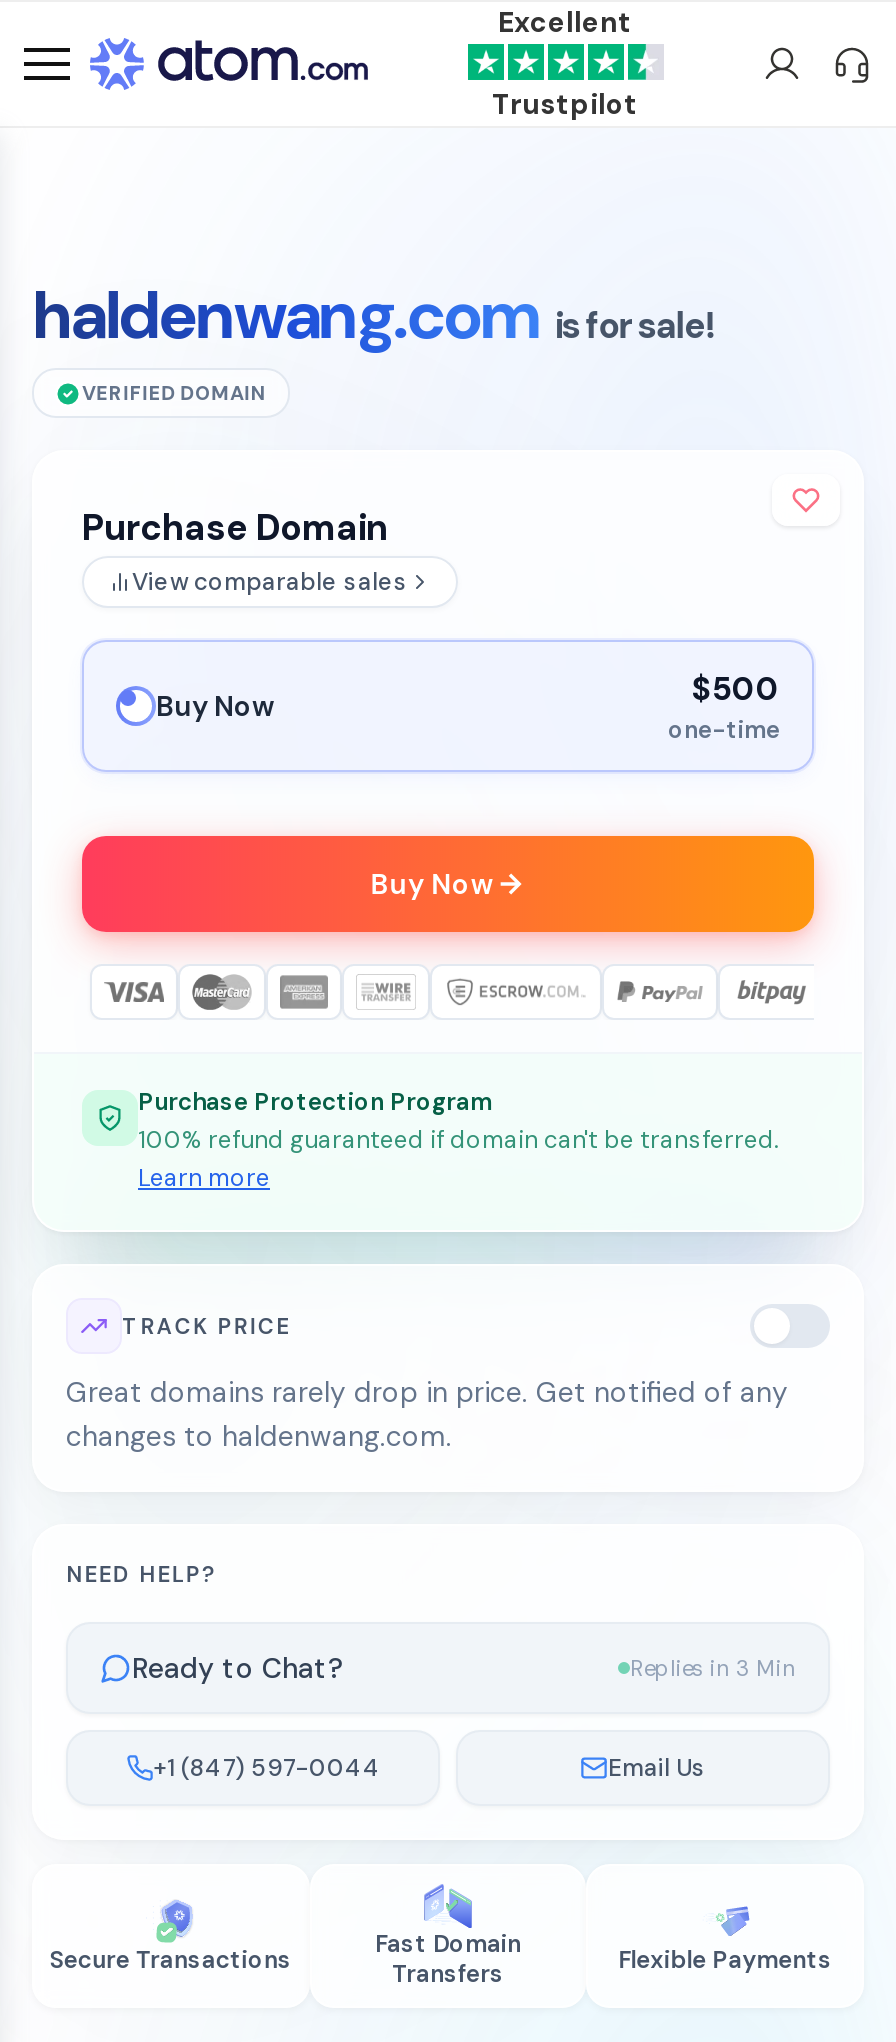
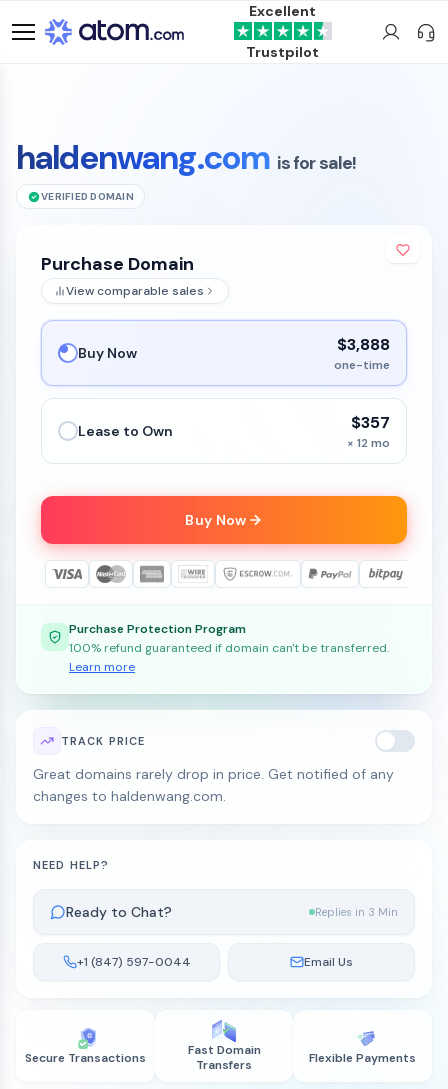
[692,668,780,710] $500 -> [337,334,390,355] $3,888
none -> [78,412,390,451] Lease to Own | $357 | × 12 mo

